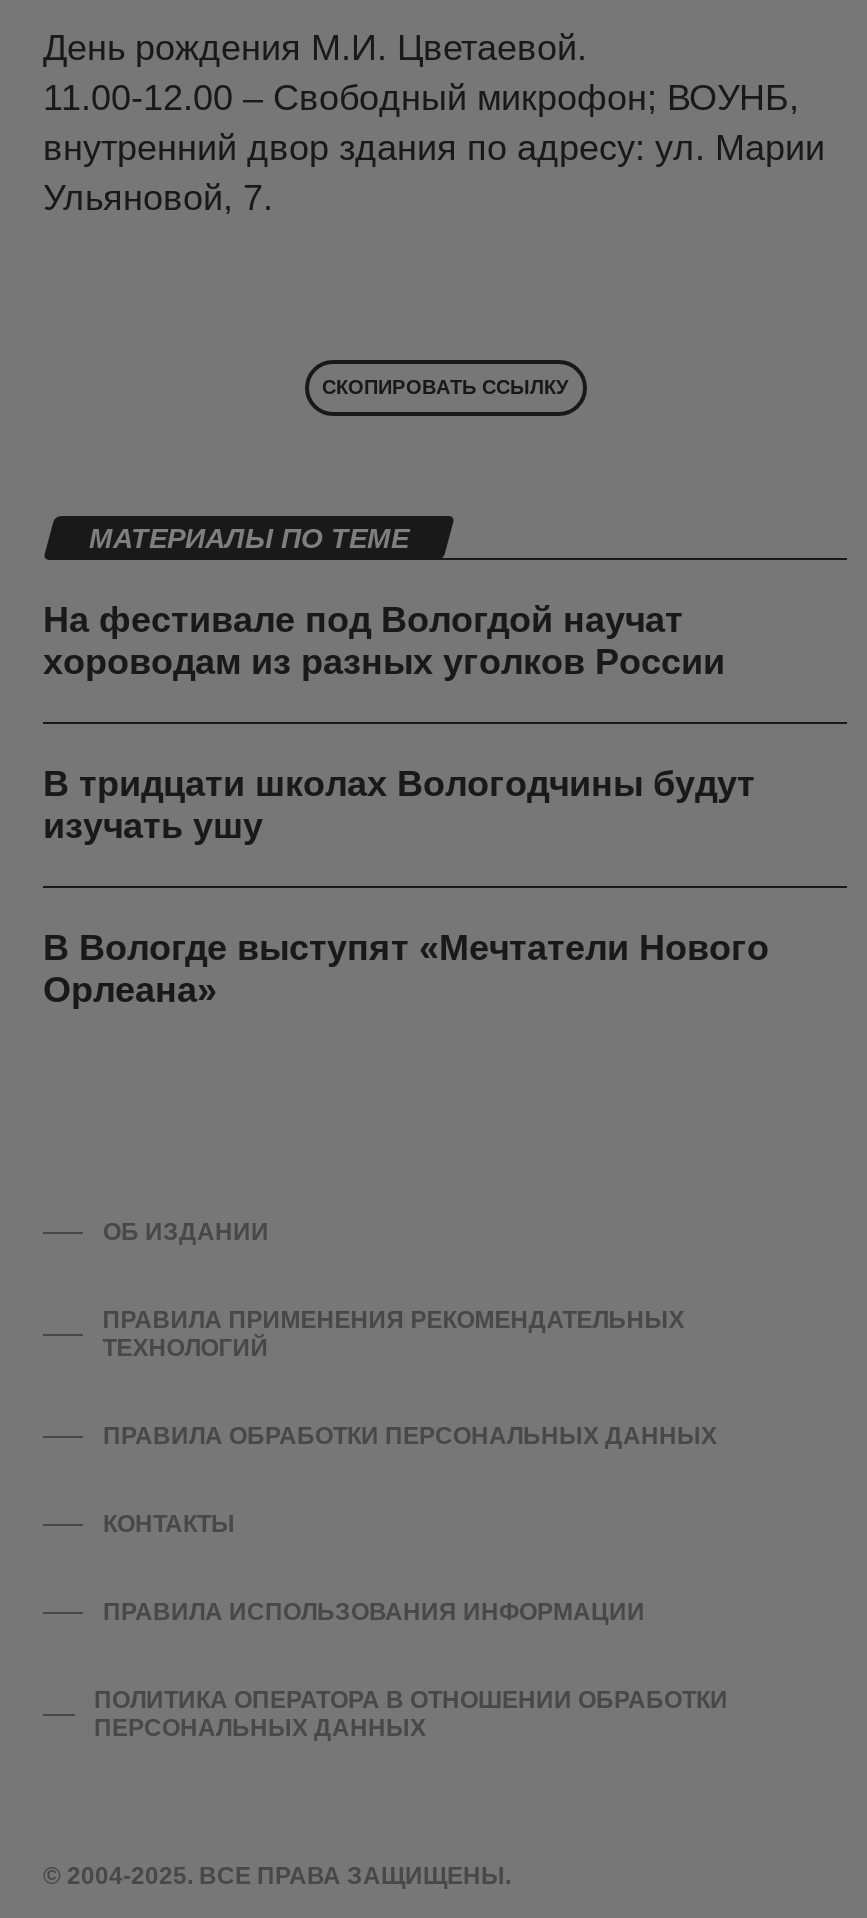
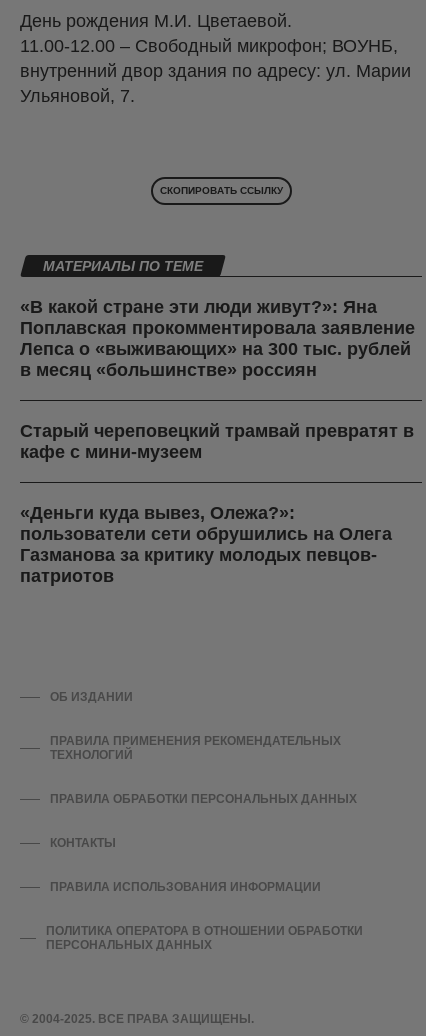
[43,601,725,683] На фестивале под Вологдой научат | хороводам из разных уголков России -> [20,297,415,380] «В какой стране эти люди живут?»: Яна | Поплавская прокомментировала заявление | Лепса о «выживающих» на 300 тыс. рублей | в месяц «большинстве» россиян
[43,765,755,847] В тридцати школах Вологодчины будут | изучать ушу -> [20,421,414,462] Старый череповецкий трамвай превратят в | кафе с мини-музеем
[43,929,769,1011] В Вологде выступят «Мечтатели Нового | Орлеана» -> [20,503,392,586] «Деньги куда вывез, Олежа?»: | пользователи сети обрушились на Олега | Газманова за критику молодых певцов- | патриотов

